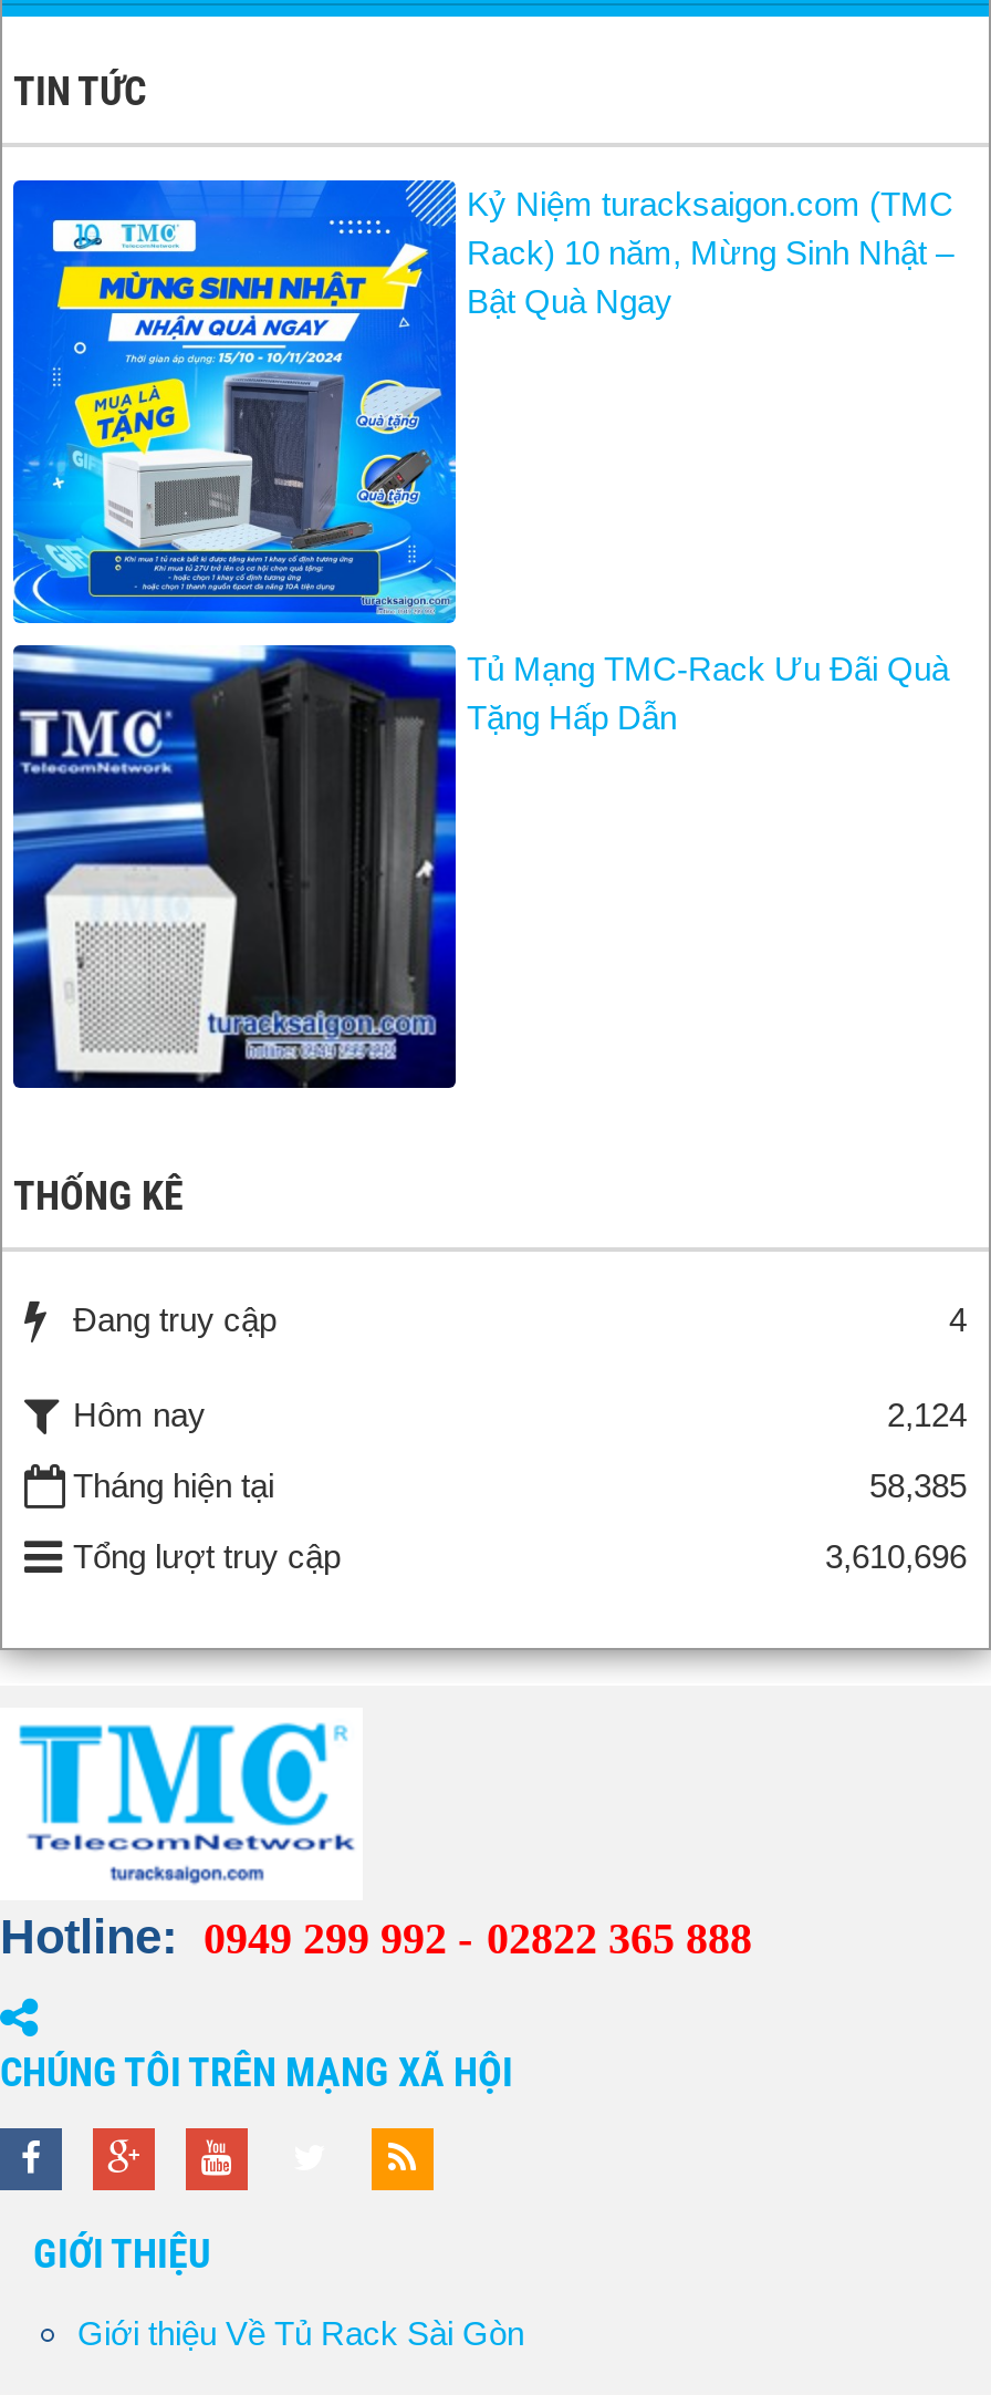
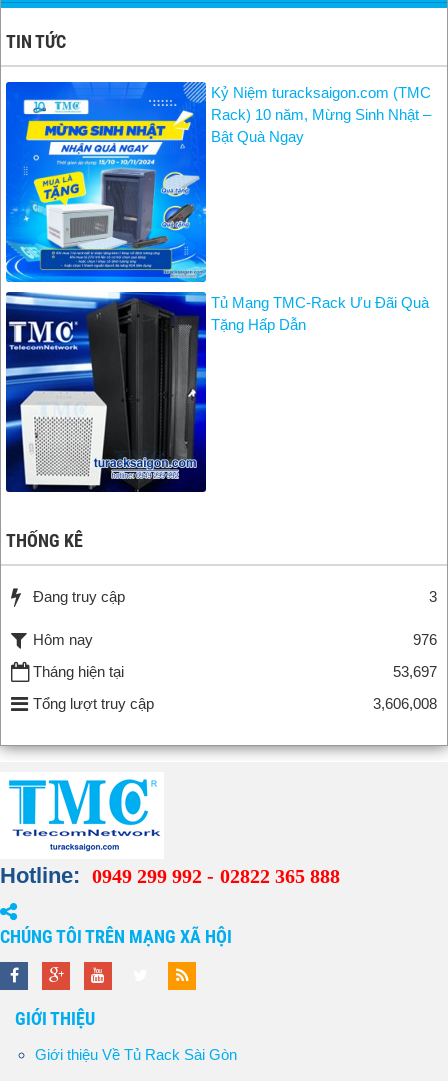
[949,1300,967,1338] 4 -> [429,588,437,605] 3
[887,1396,967,1433] 2,124 -> [413,631,437,648] 976
[869,1466,967,1504] 58,385 -> [393,663,437,680] 53,697
[825,1537,967,1575] 3,610,696 -> [373,695,437,712] 3,606,008

